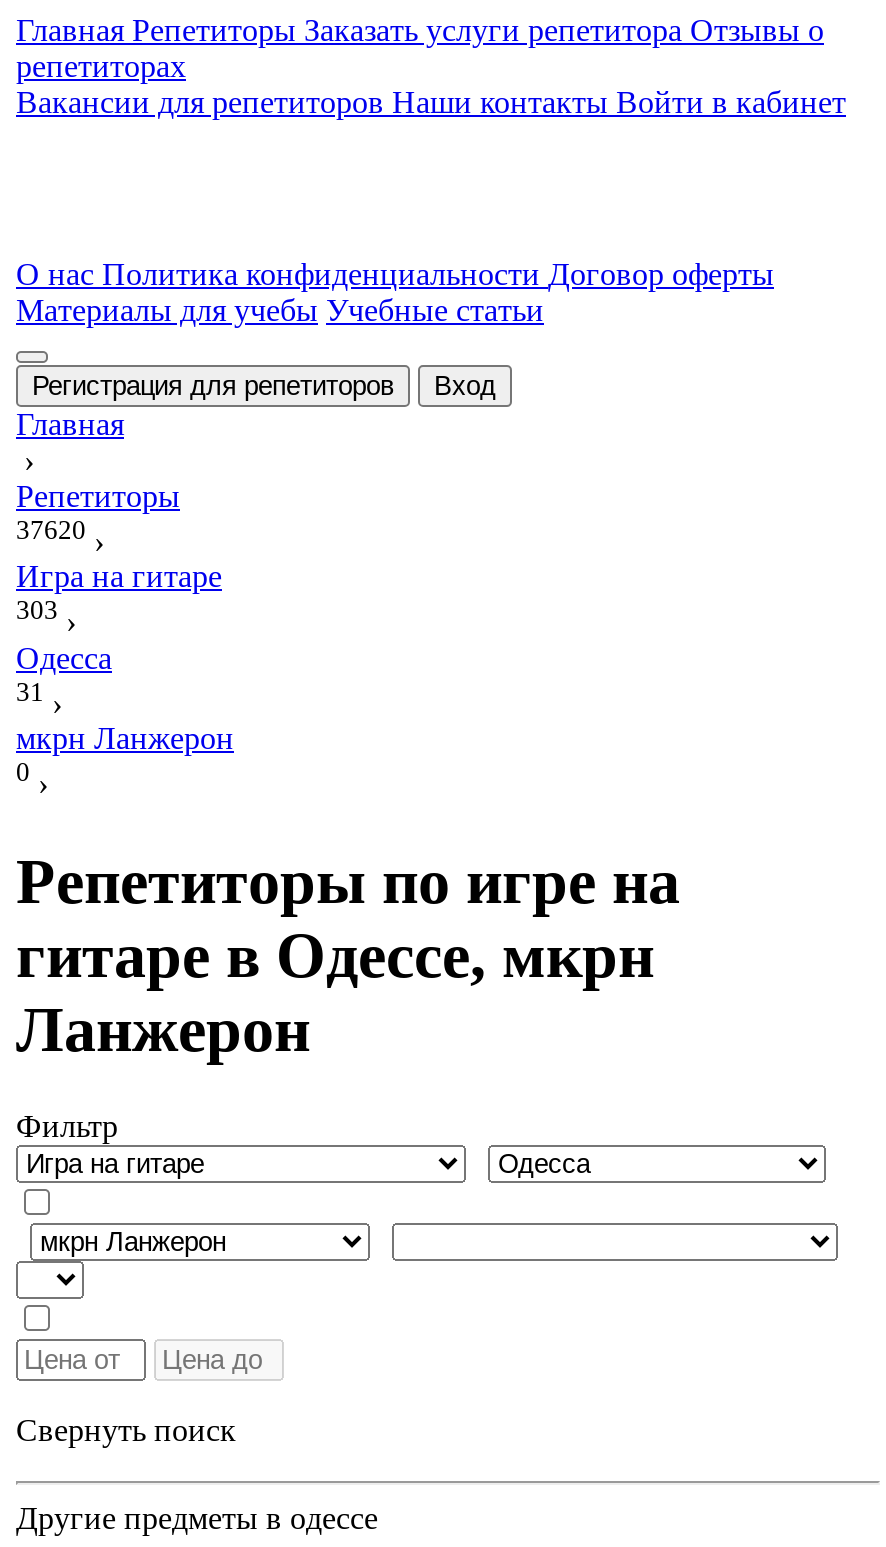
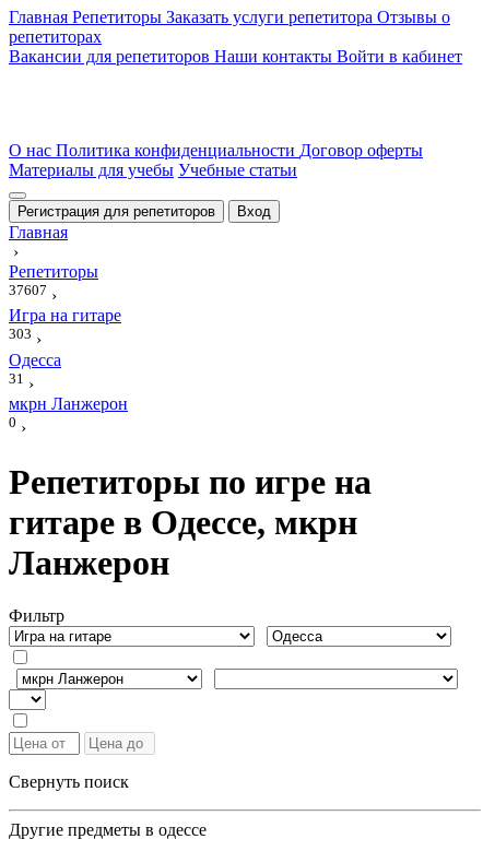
[16,515,112,558] 37620 › -> [9,282,61,305] 37607 ›

